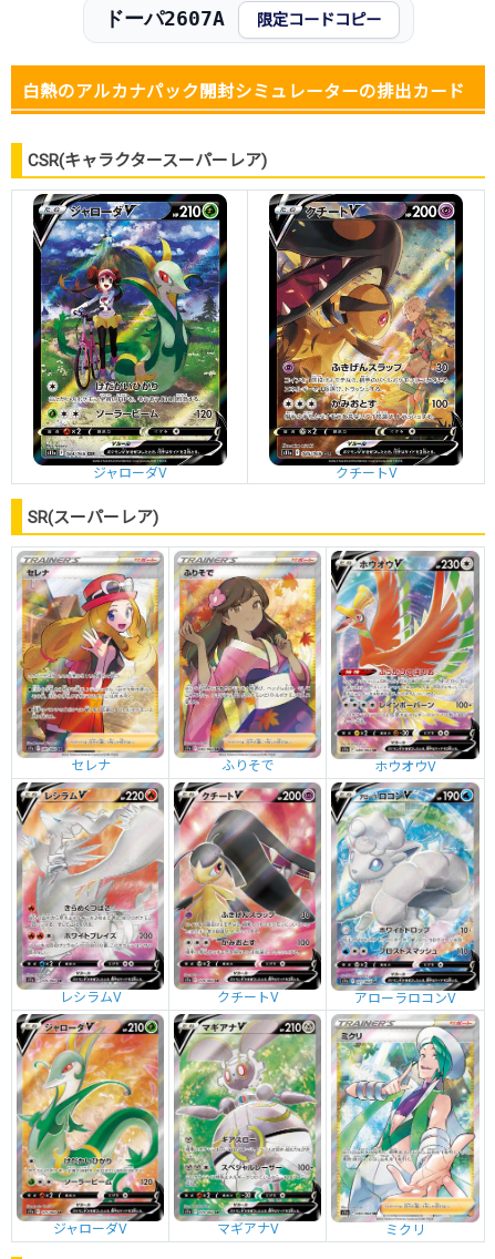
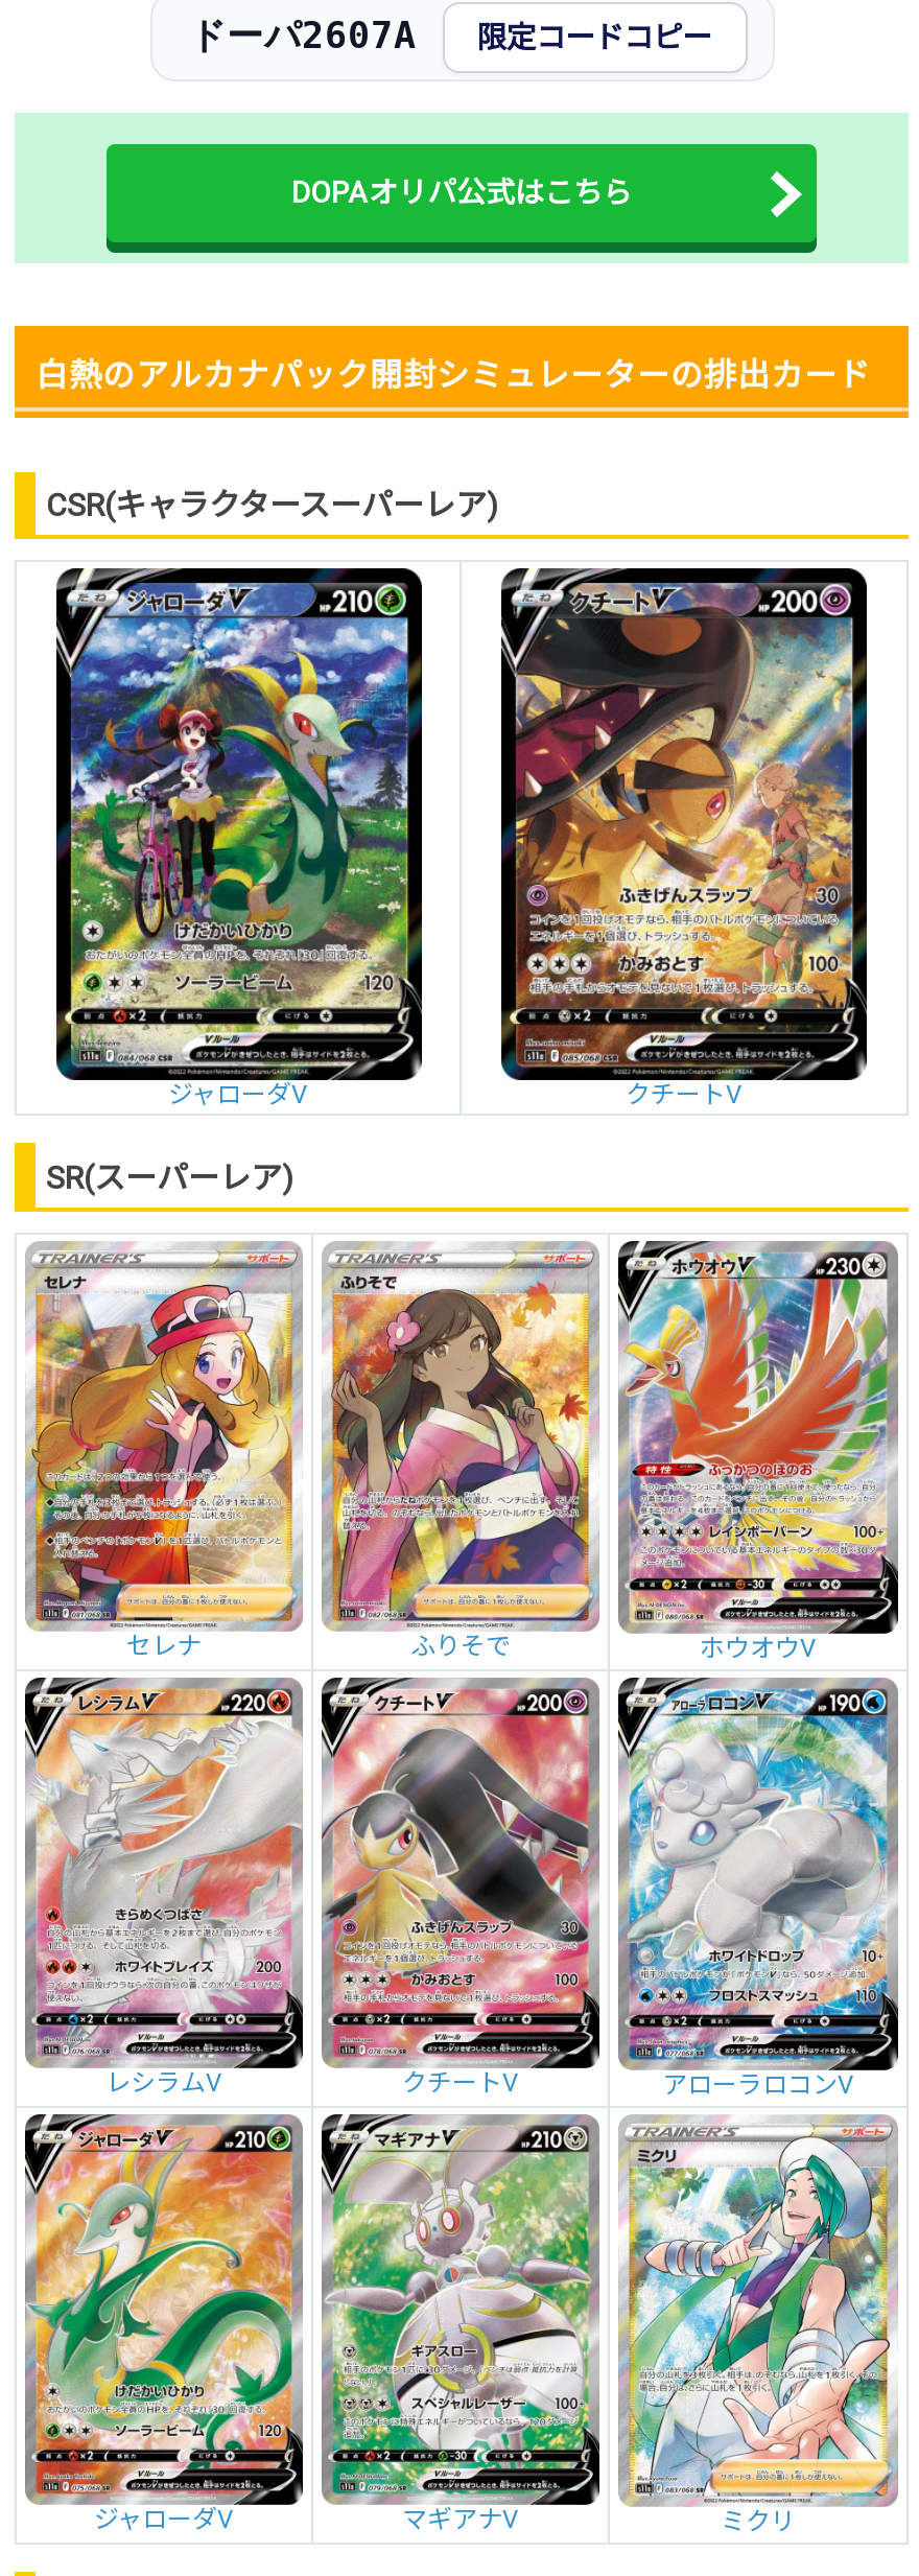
none -> [15,113,909,263] [image] | DOPAオリパ公式はこちら

